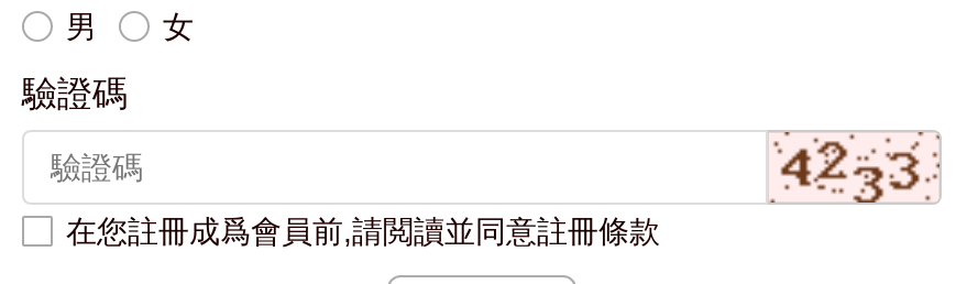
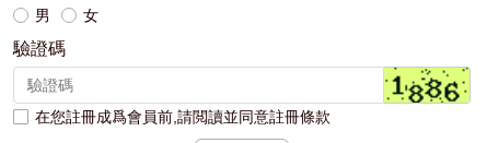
[768,130,942,205] [image] -> [383,67,471,104] [image]

